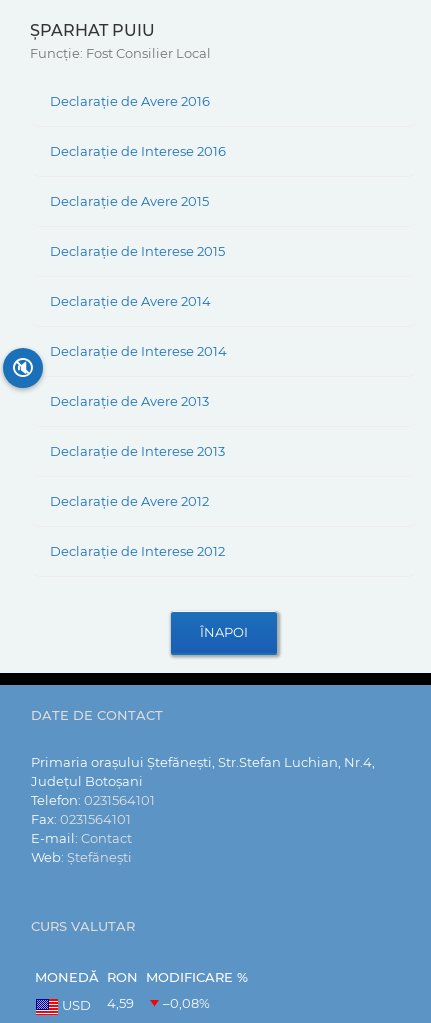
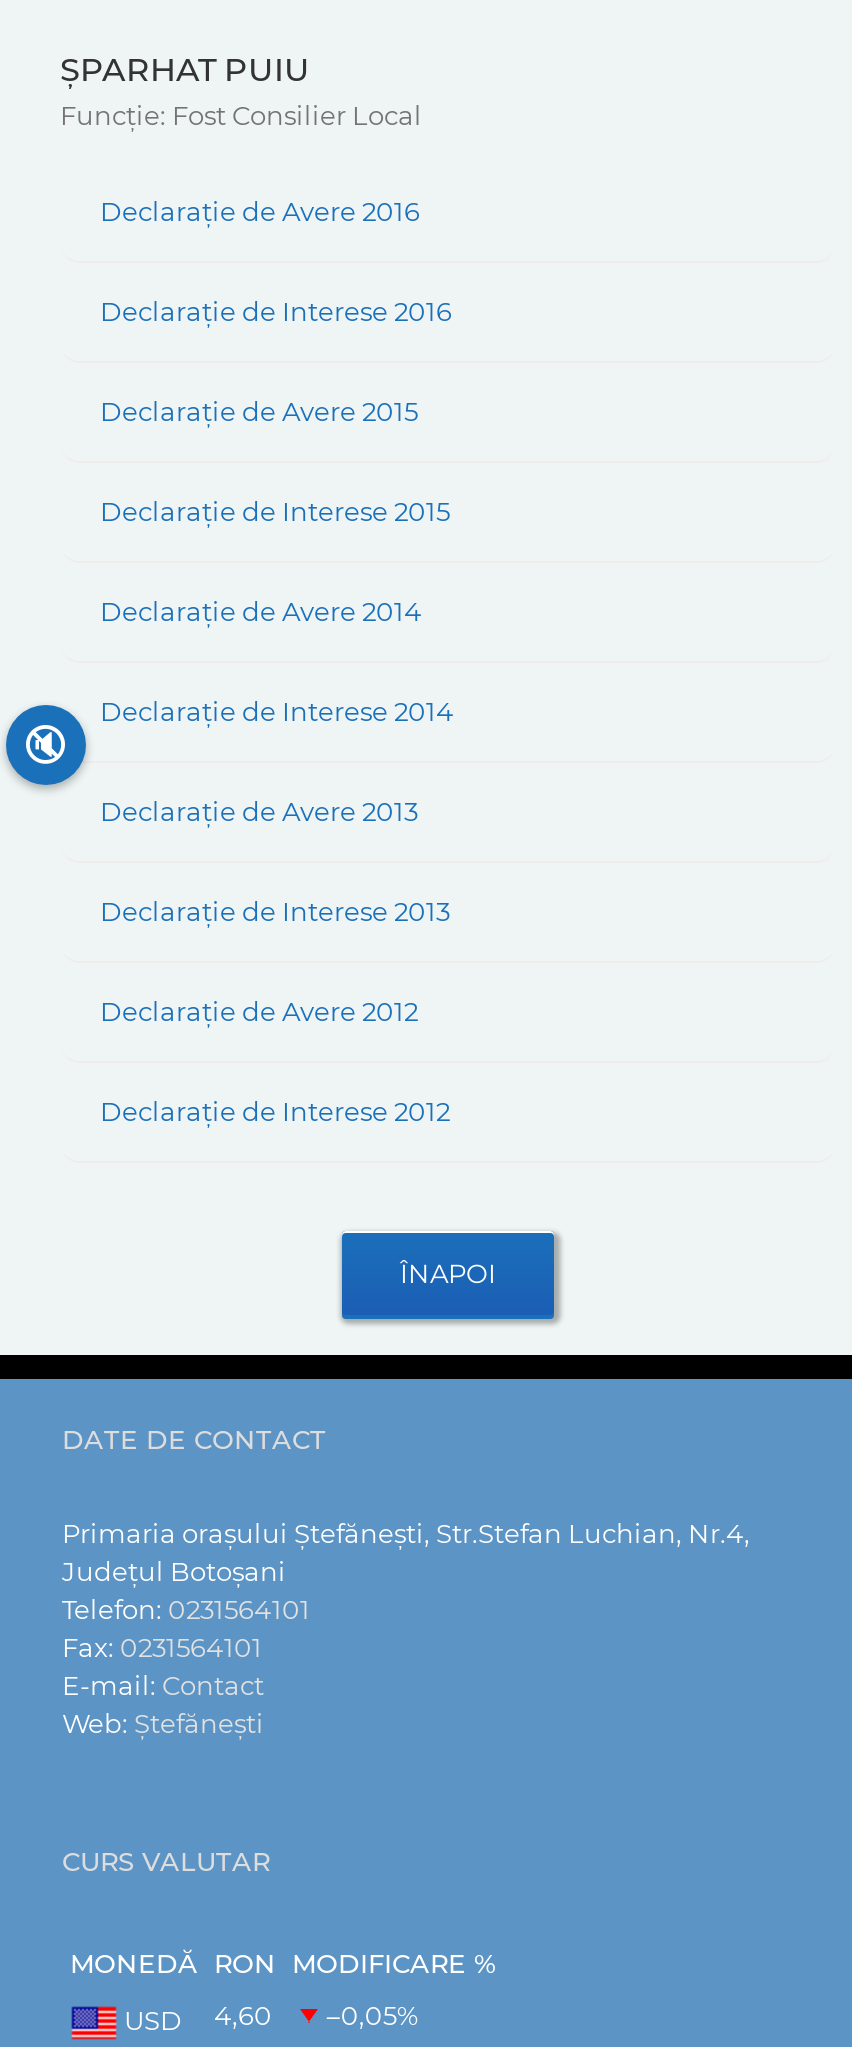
[107,995,134,1011] 4,59 -> [214,1999,272,2031] 4,60
[163,995,210,1011] –0,08% -> [327,1999,419,2031] –0,05%

